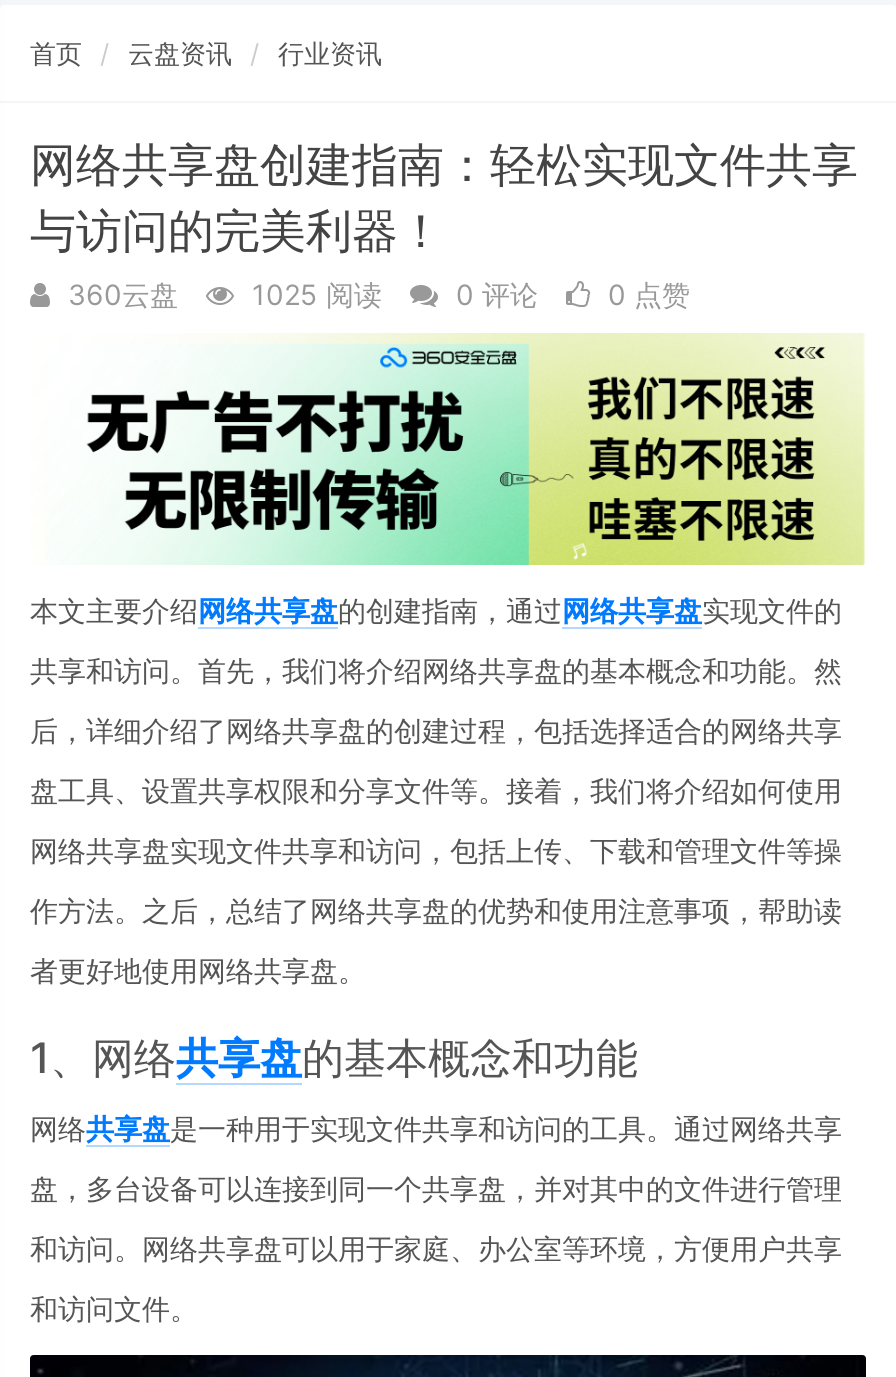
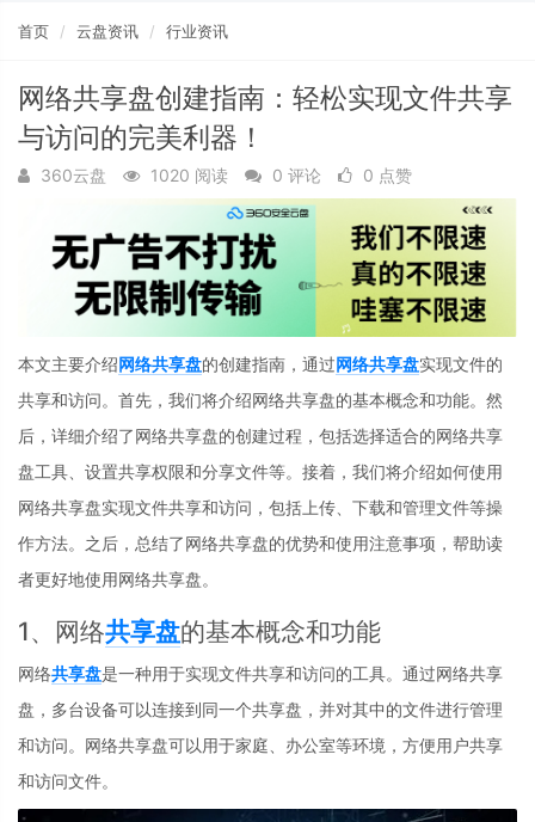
[60,277,690,311] 360云盘 1025 阅读 0 评论 0 点赞 -> [36,165,412,185] 360云盘 1020 阅读 0 评论 0 点赞

